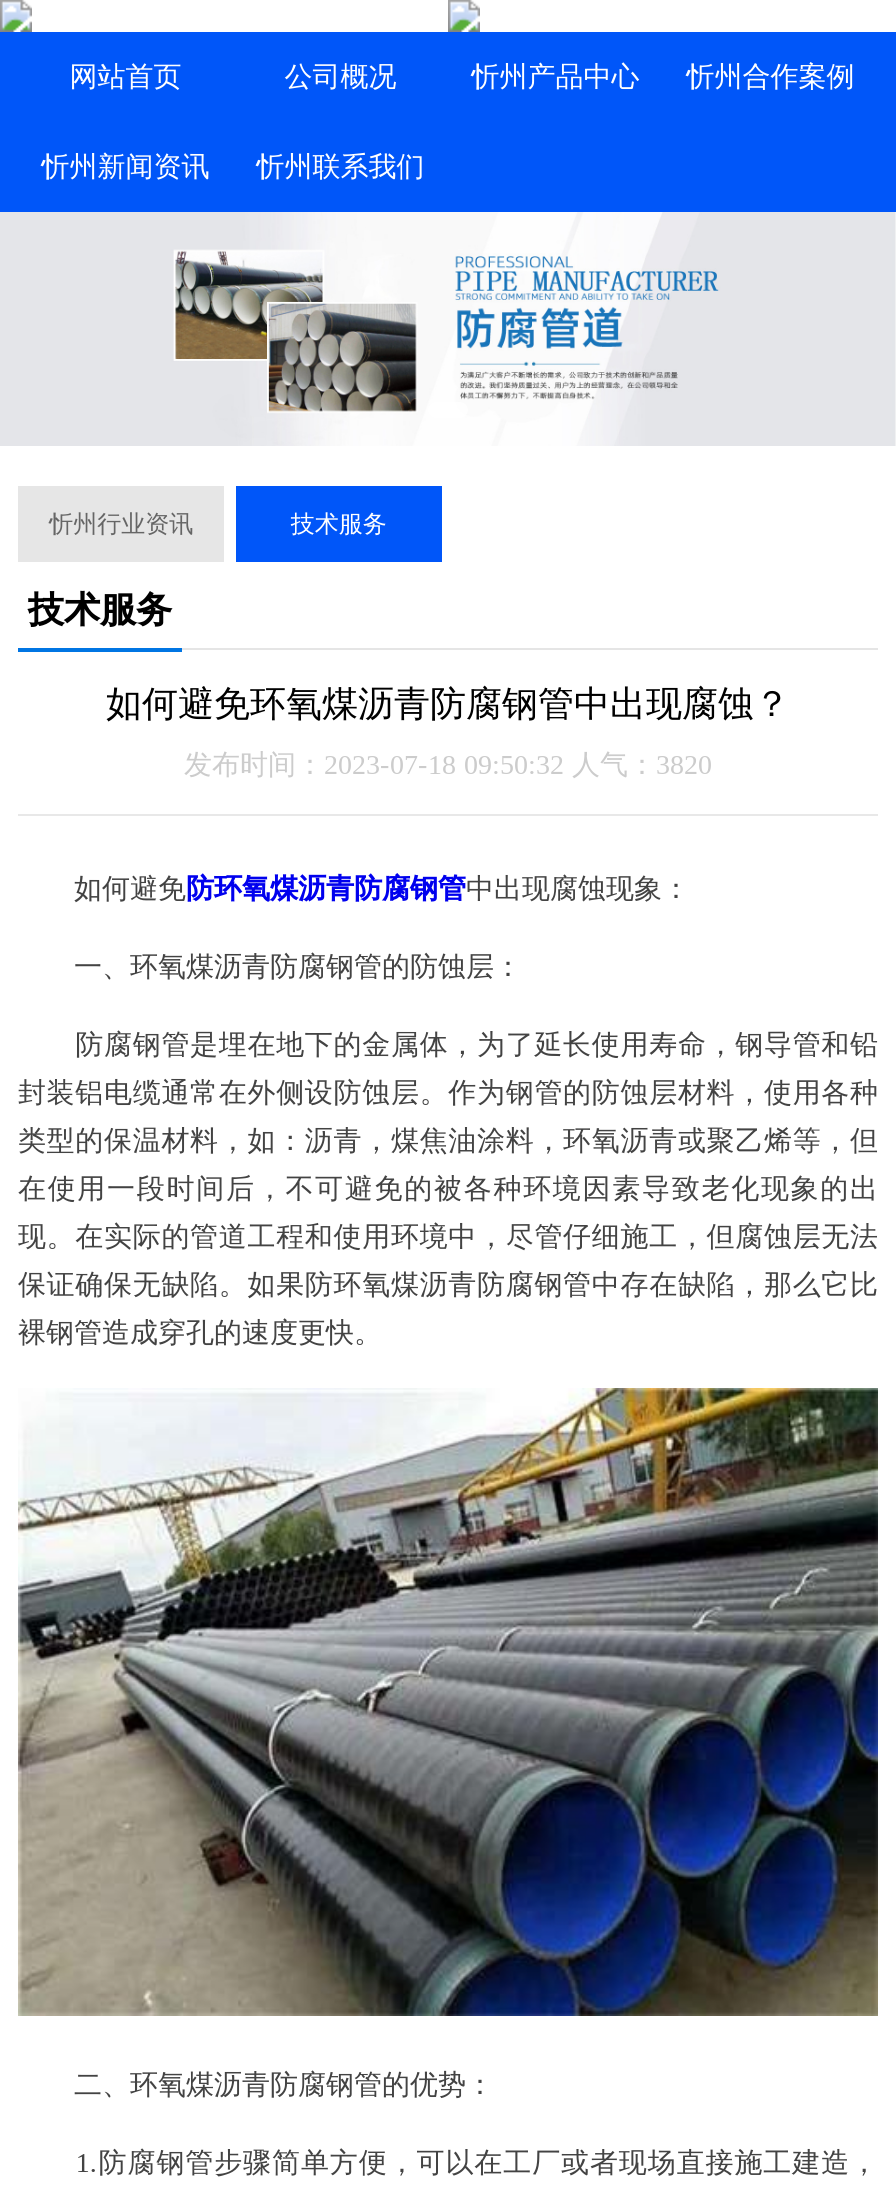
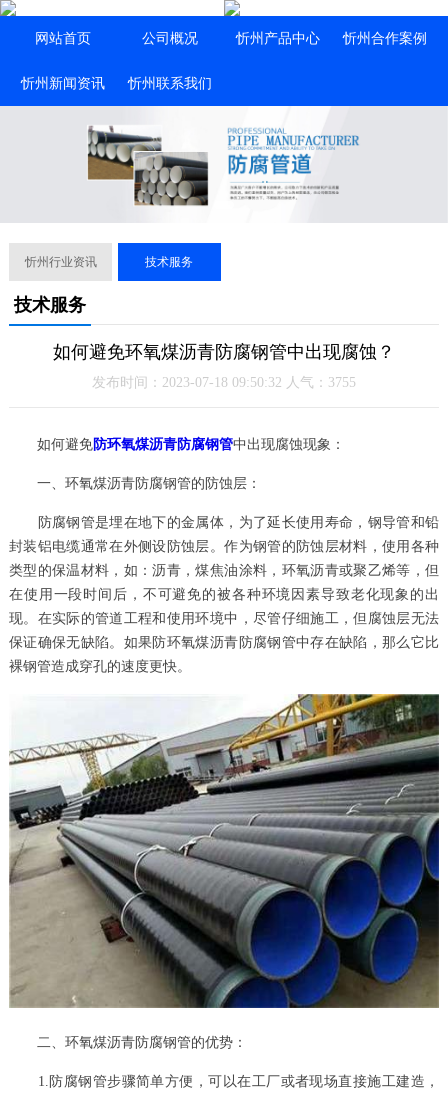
[184,749,712,779] 发布时间：2023-07-18 09:50:32 人气：3820 -> [92,375,356,390] 发布时间：2023-07-18 09:50:32 人气：3755

